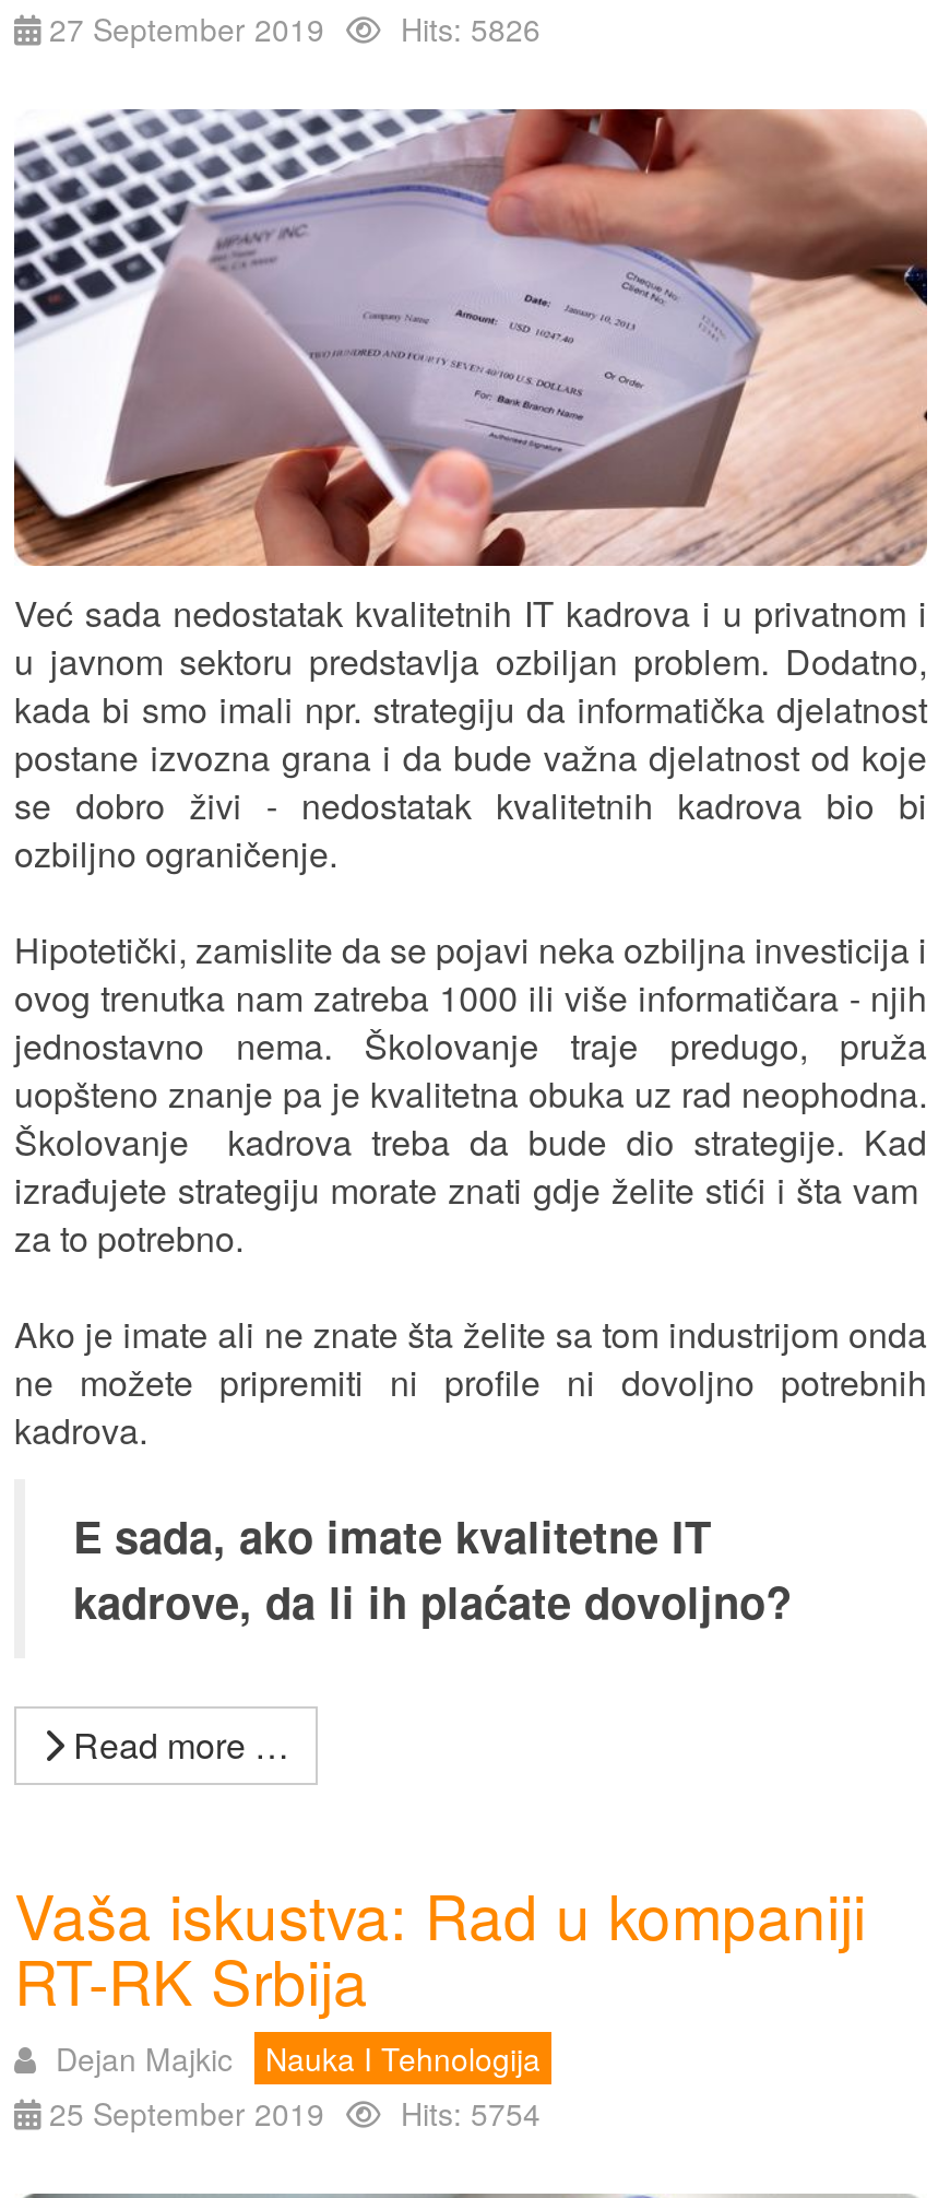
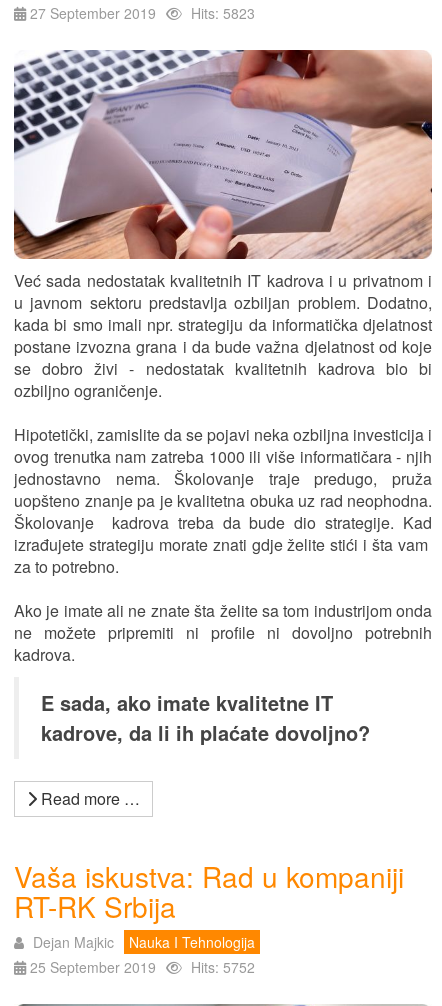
[49,7,541,50] 27 September 2019 Hits: 5826 -> [30,3,255,23] 27 September 2019 Hits: 5823
[49,2091,541,2135] 25 September 2019 Hits: 5754 -> [30,957,255,977] 25 September 2019 Hits: 5752

